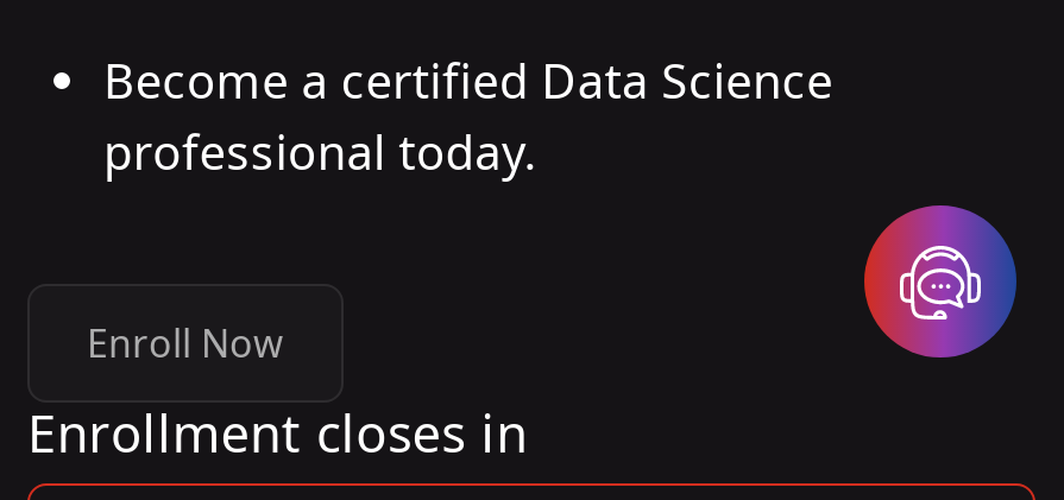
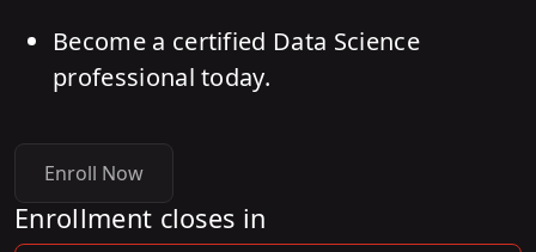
[862,203,1019,360] [image] -> none

